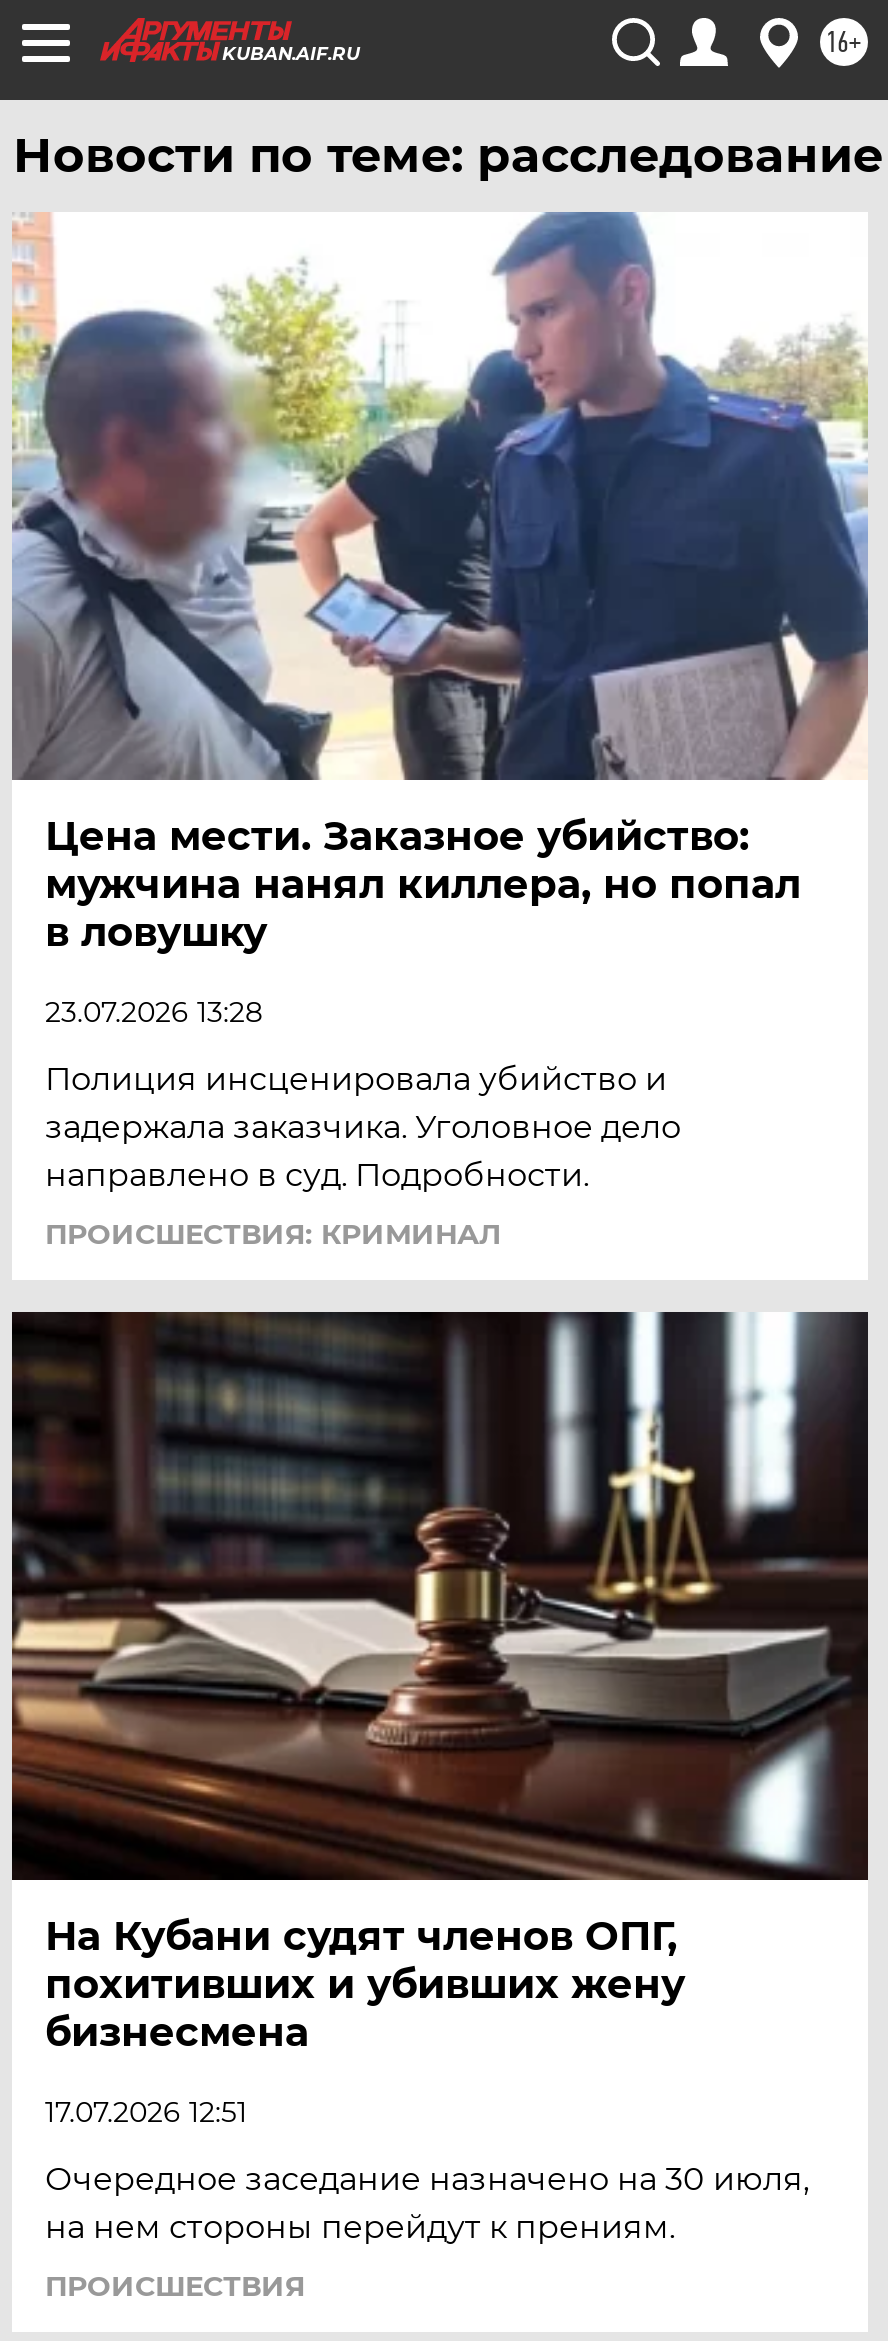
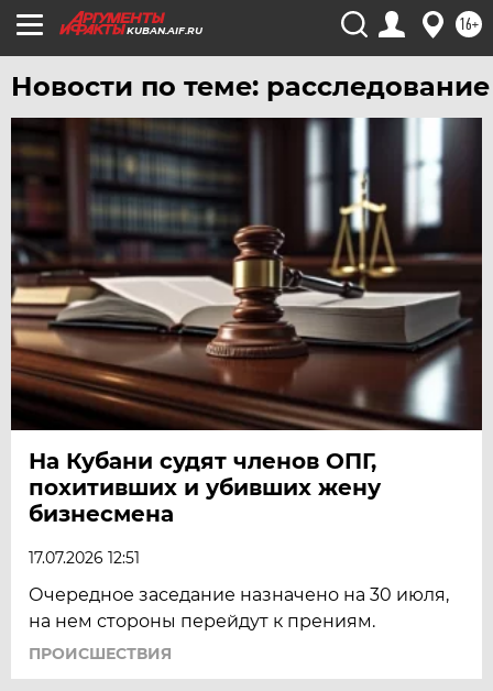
[10,210,870,1252] [image] | Цена мести. Заказное убийство: | мужчина нанял киллера, но попал | в ловушку | 23.07.2026 13:28 | Полиция инсценировала убийство и | задержала заказчика. Уголовное дело | направлено в суд. Подробности. | ПРОИСШЕСТВИЯ: КРИМИНАЛ -> none

